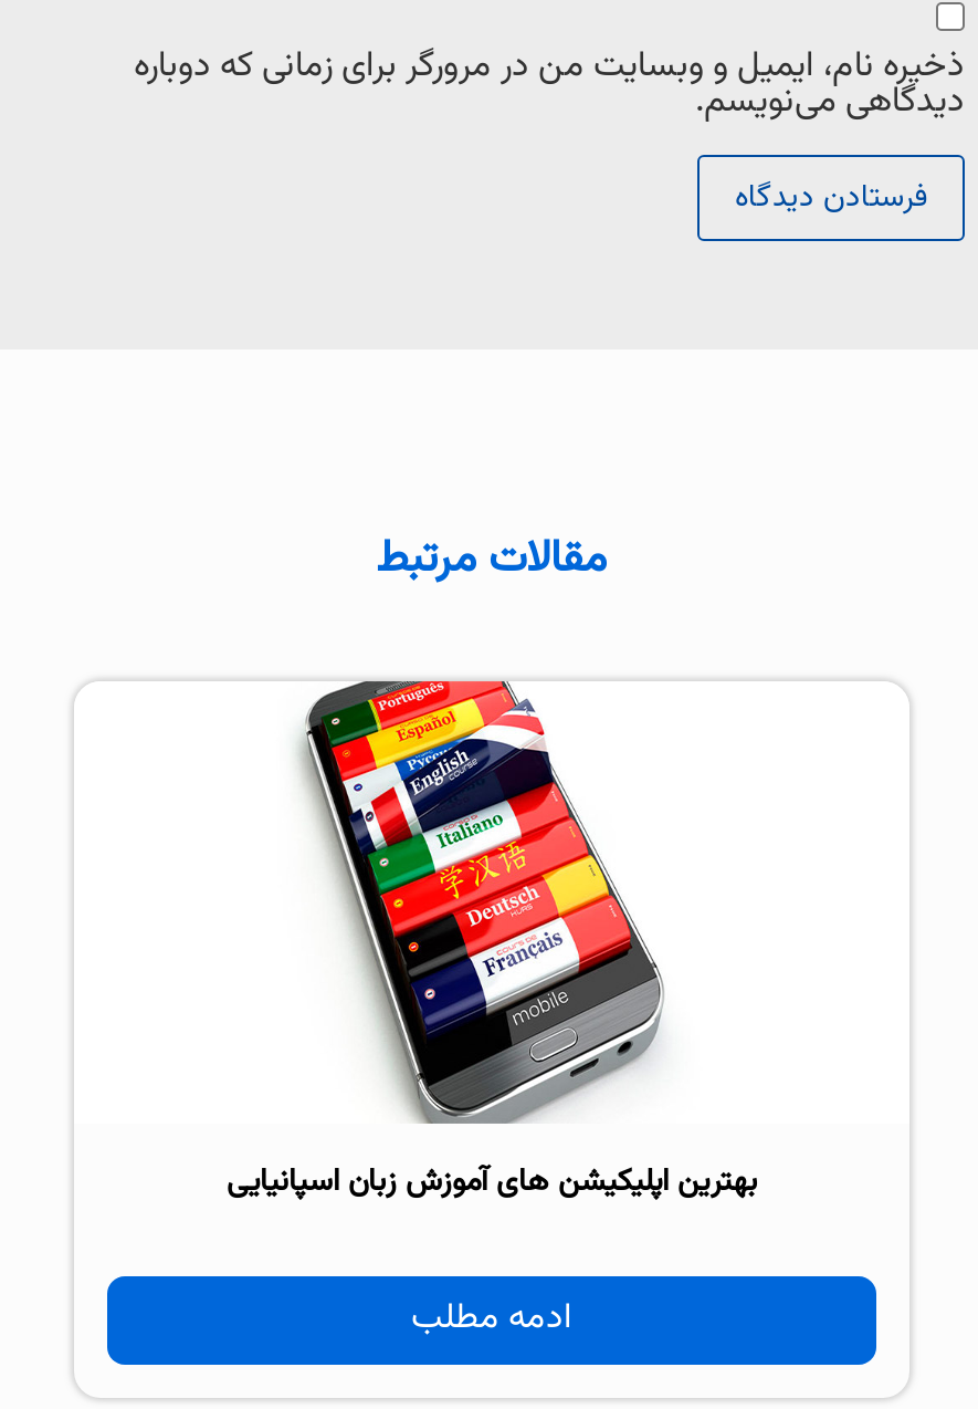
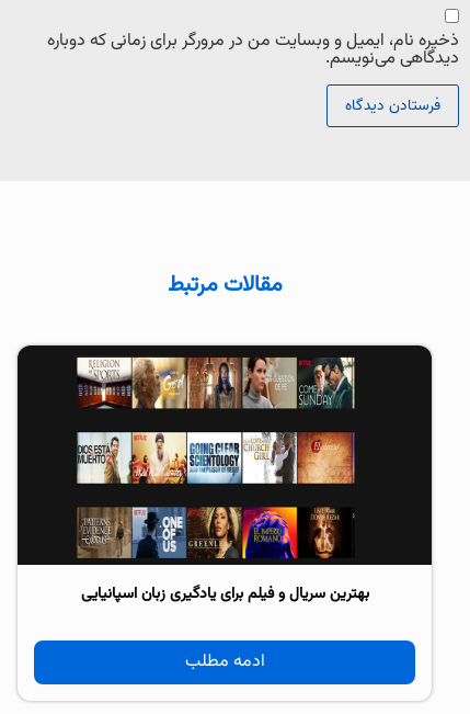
[74,679,909,1207] [image] | بهترین اپلیکیشن های آموزش زبان اسپانیایی -> [16,344,433,606] [image] | بهترین سریال و فیلم برای یادگیری زبان اسپانیایی

